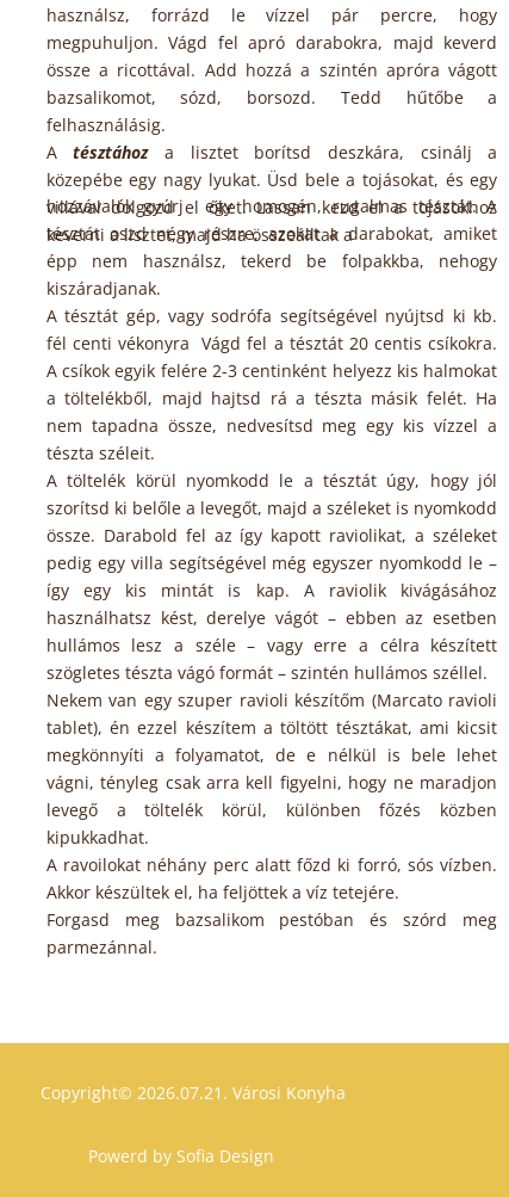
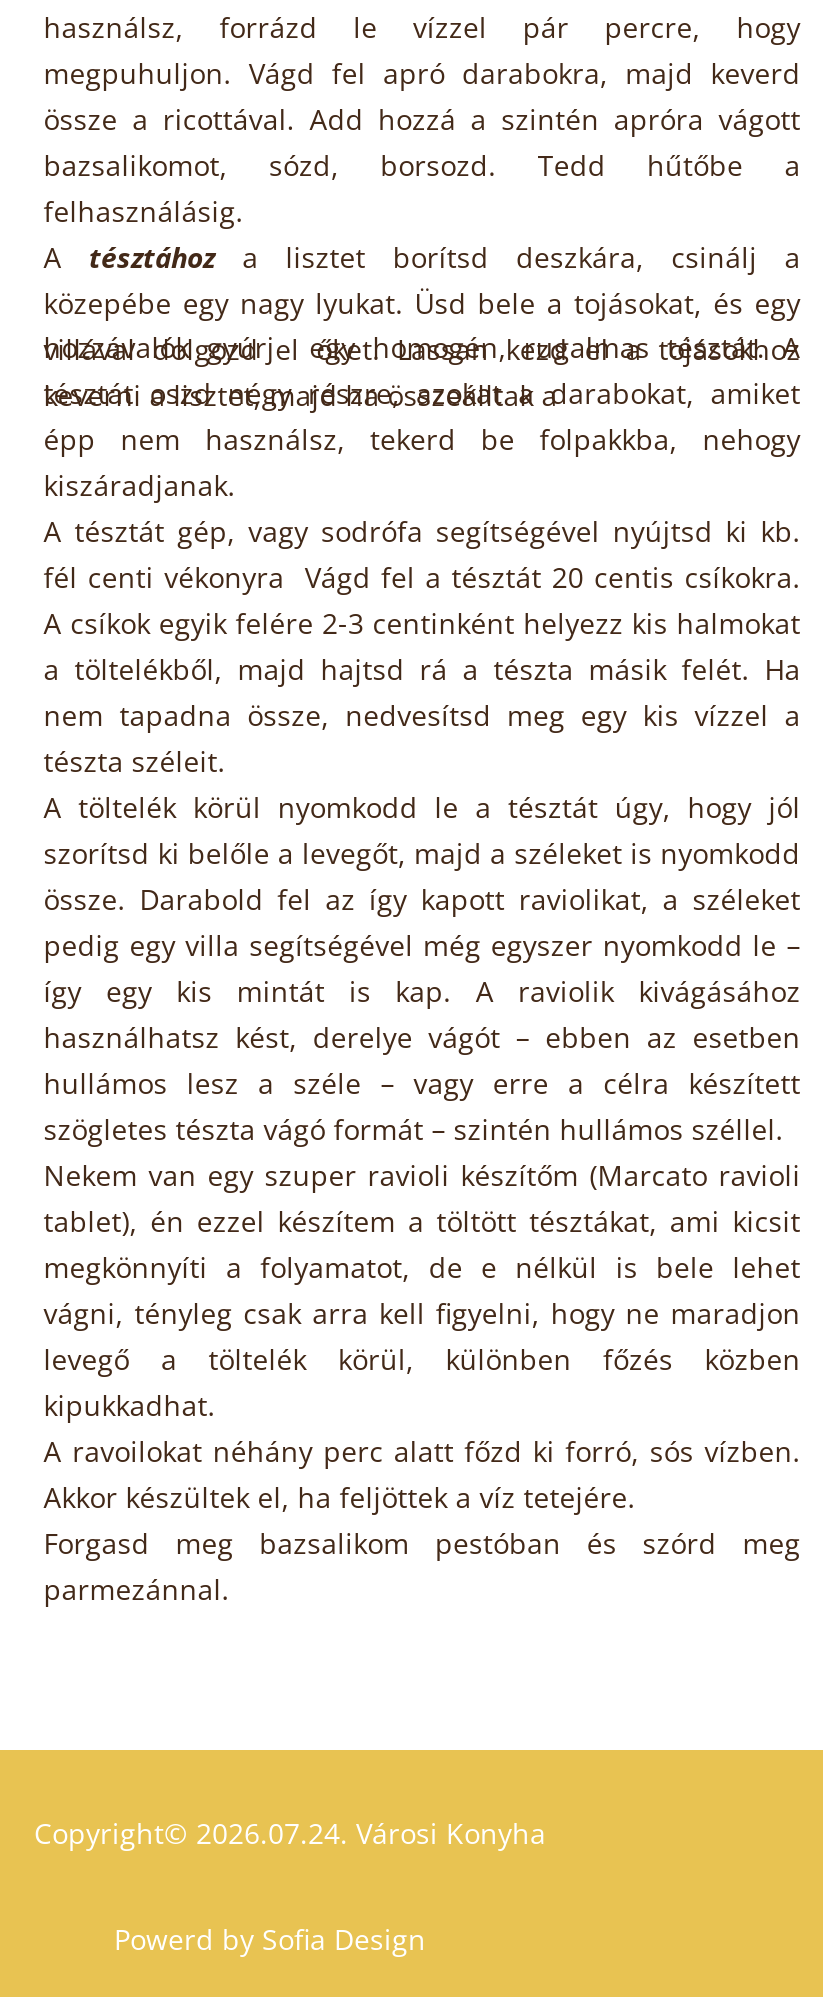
[41,1082,346,1105] Copyright© 2026.07.21. Városi Konyha -> [34,1813,546,1851] Copyright© 2026.07.24. Városi Konyha

